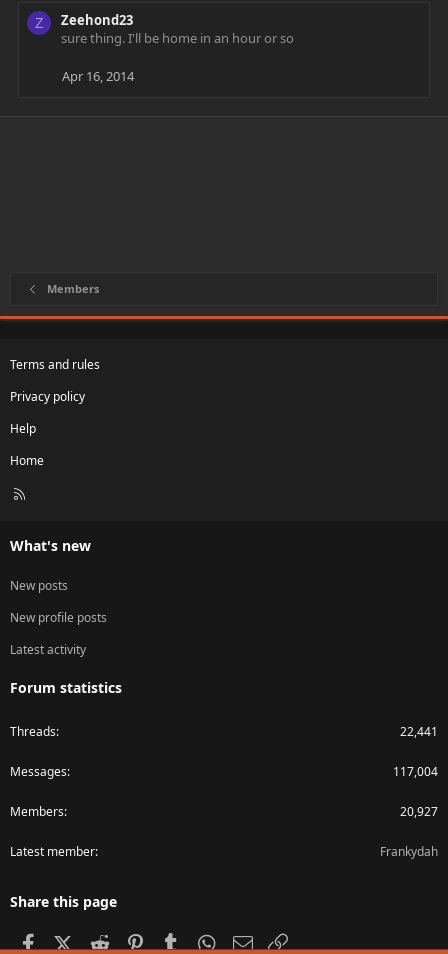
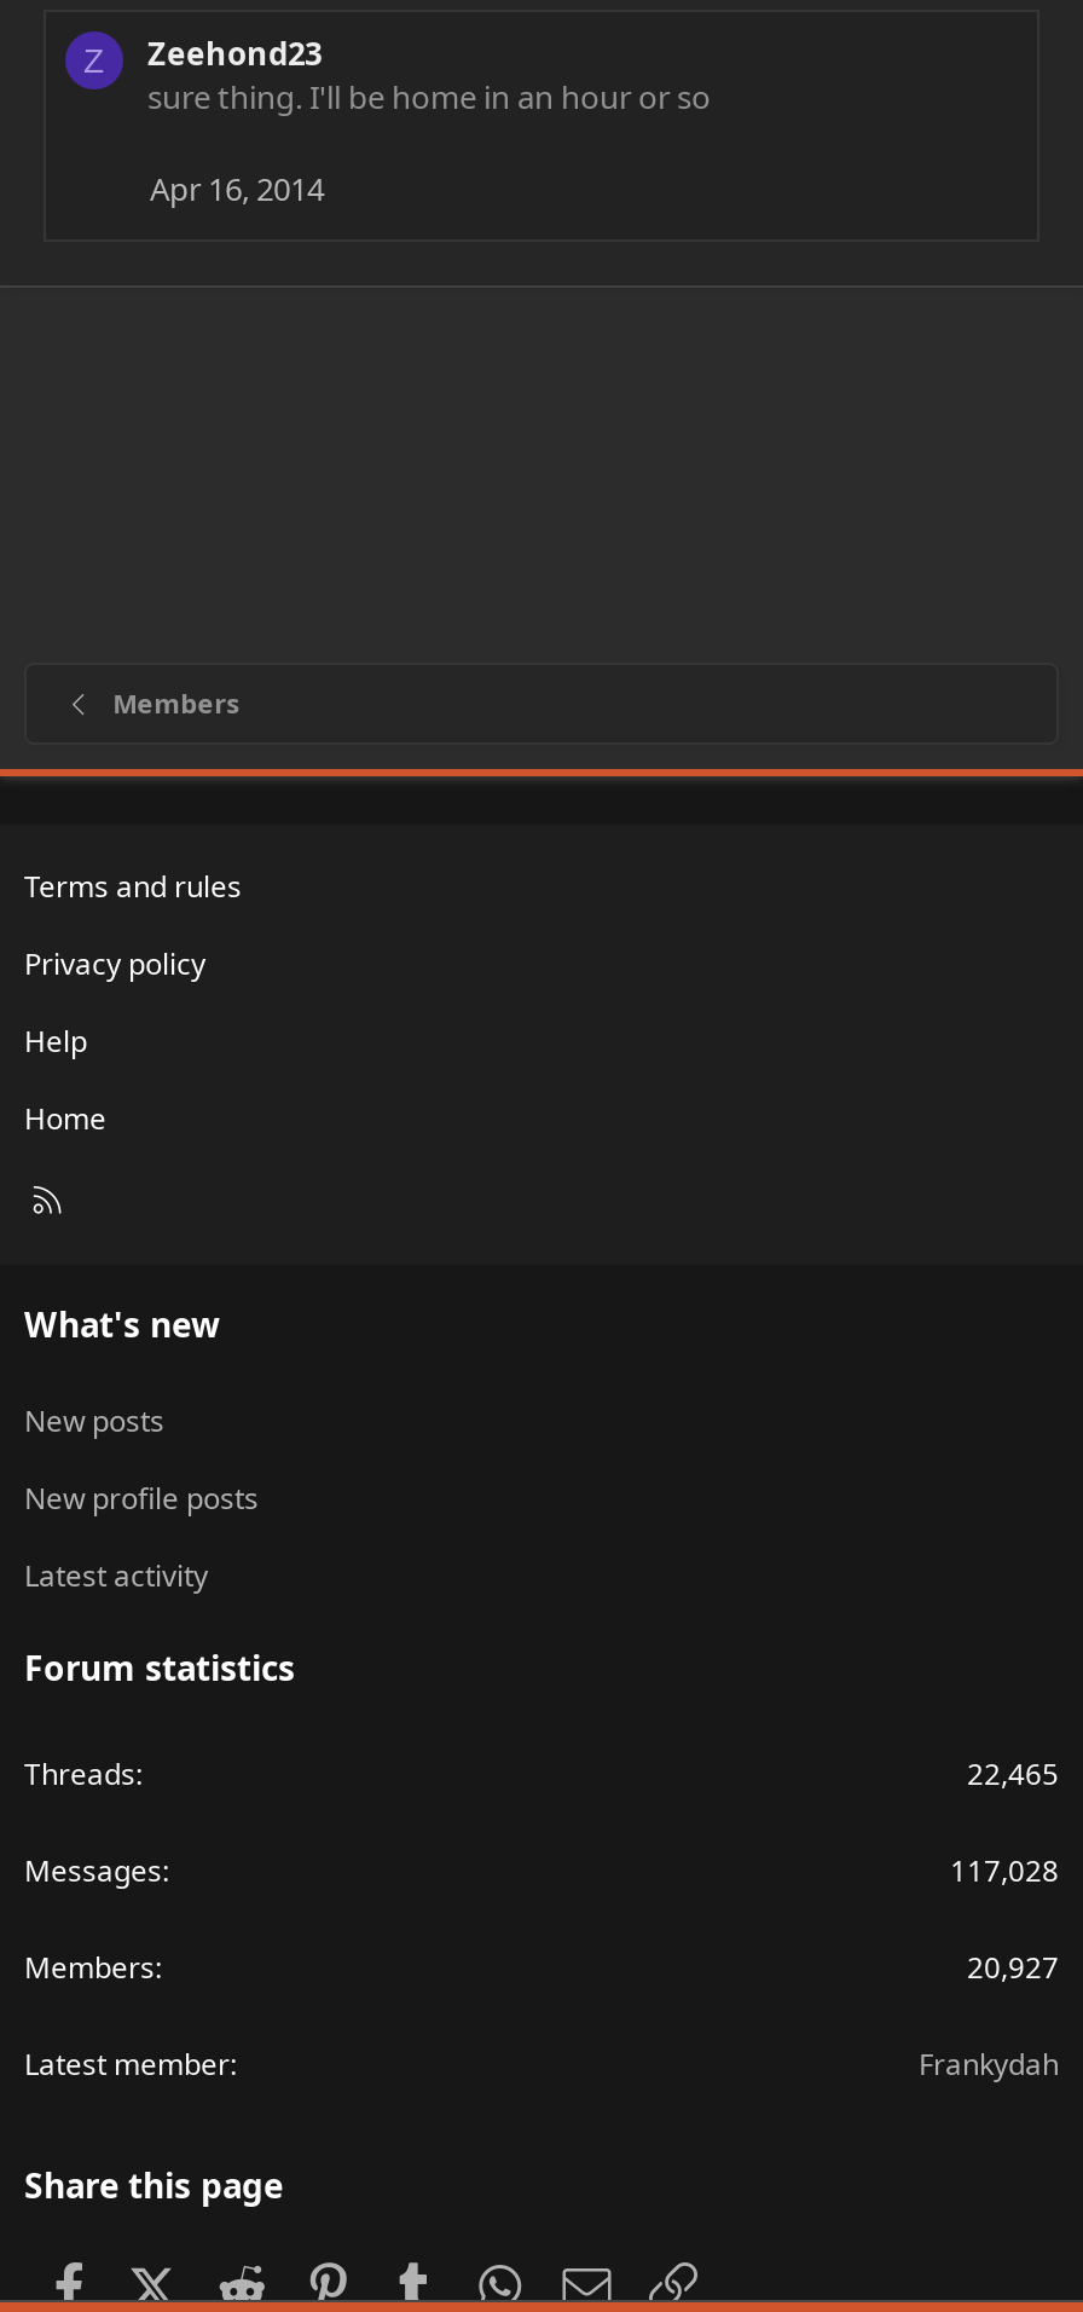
[400,723,438,740] 22,441 -> [967,1754,1059,1795] 22,465
[393,763,438,780] 117,004 -> [950,1851,1059,1892] 117,028

